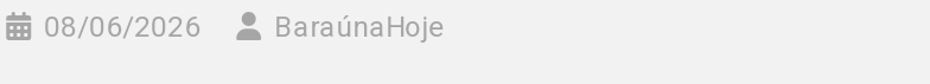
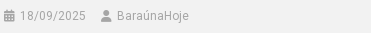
[44,10,201,44] 08/06/2026 -> [20,9,86,23] 18/09/2025

